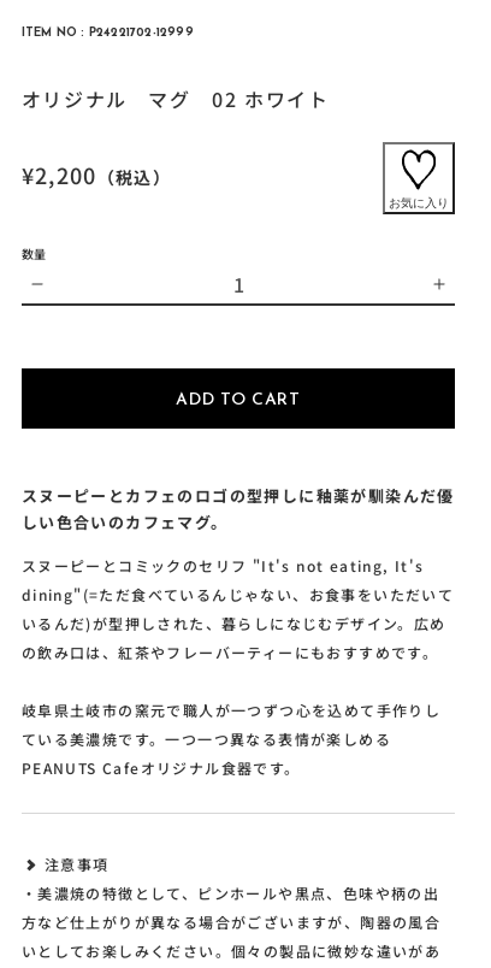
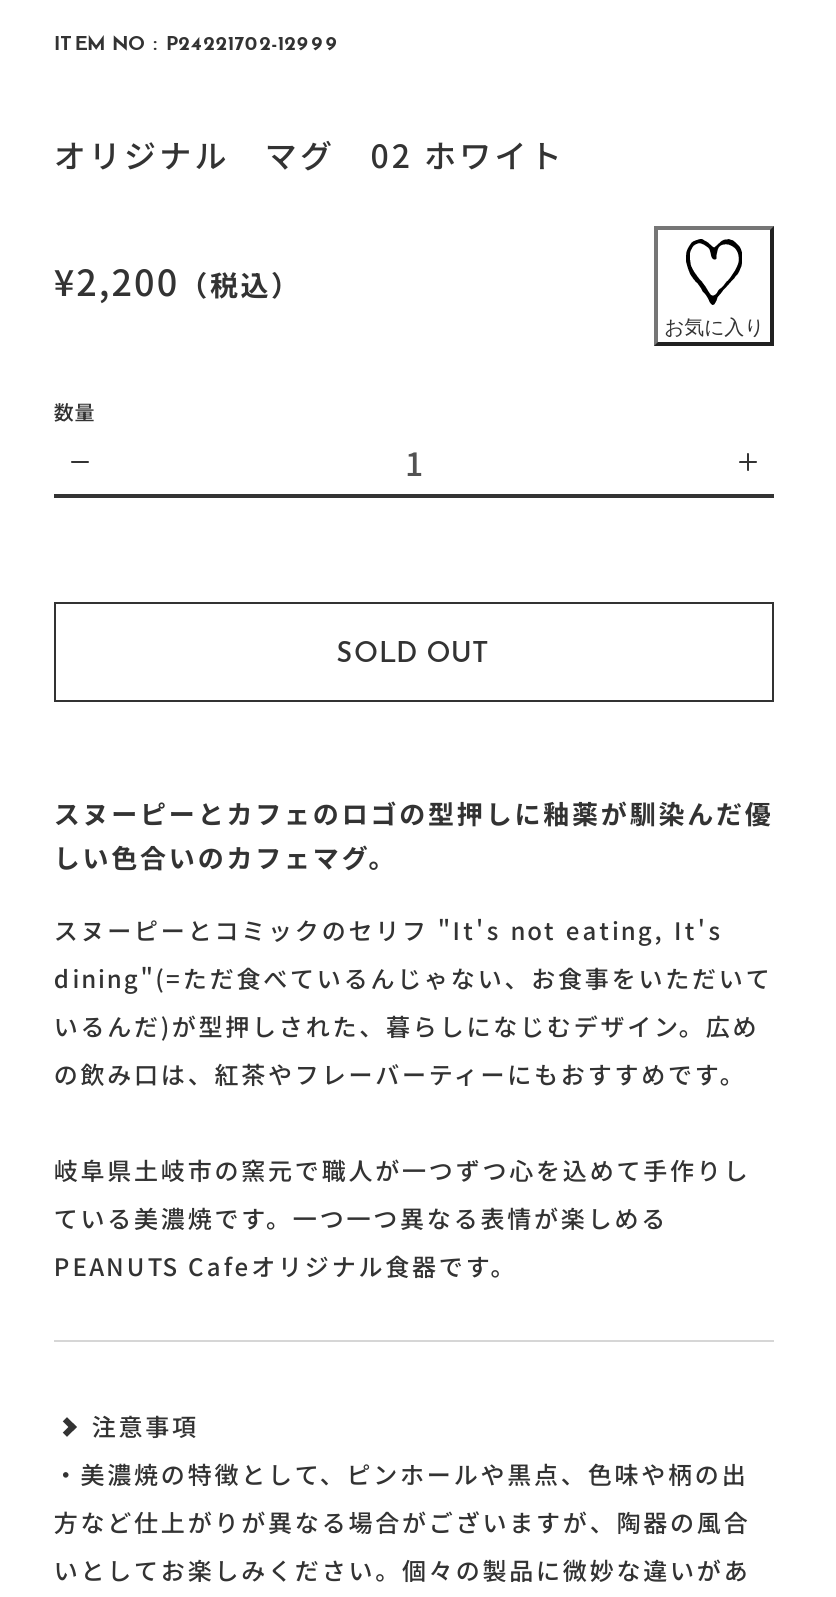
[176,392,300,410] ADD TO CART -> [336,641,491,671] SOLD OUT

